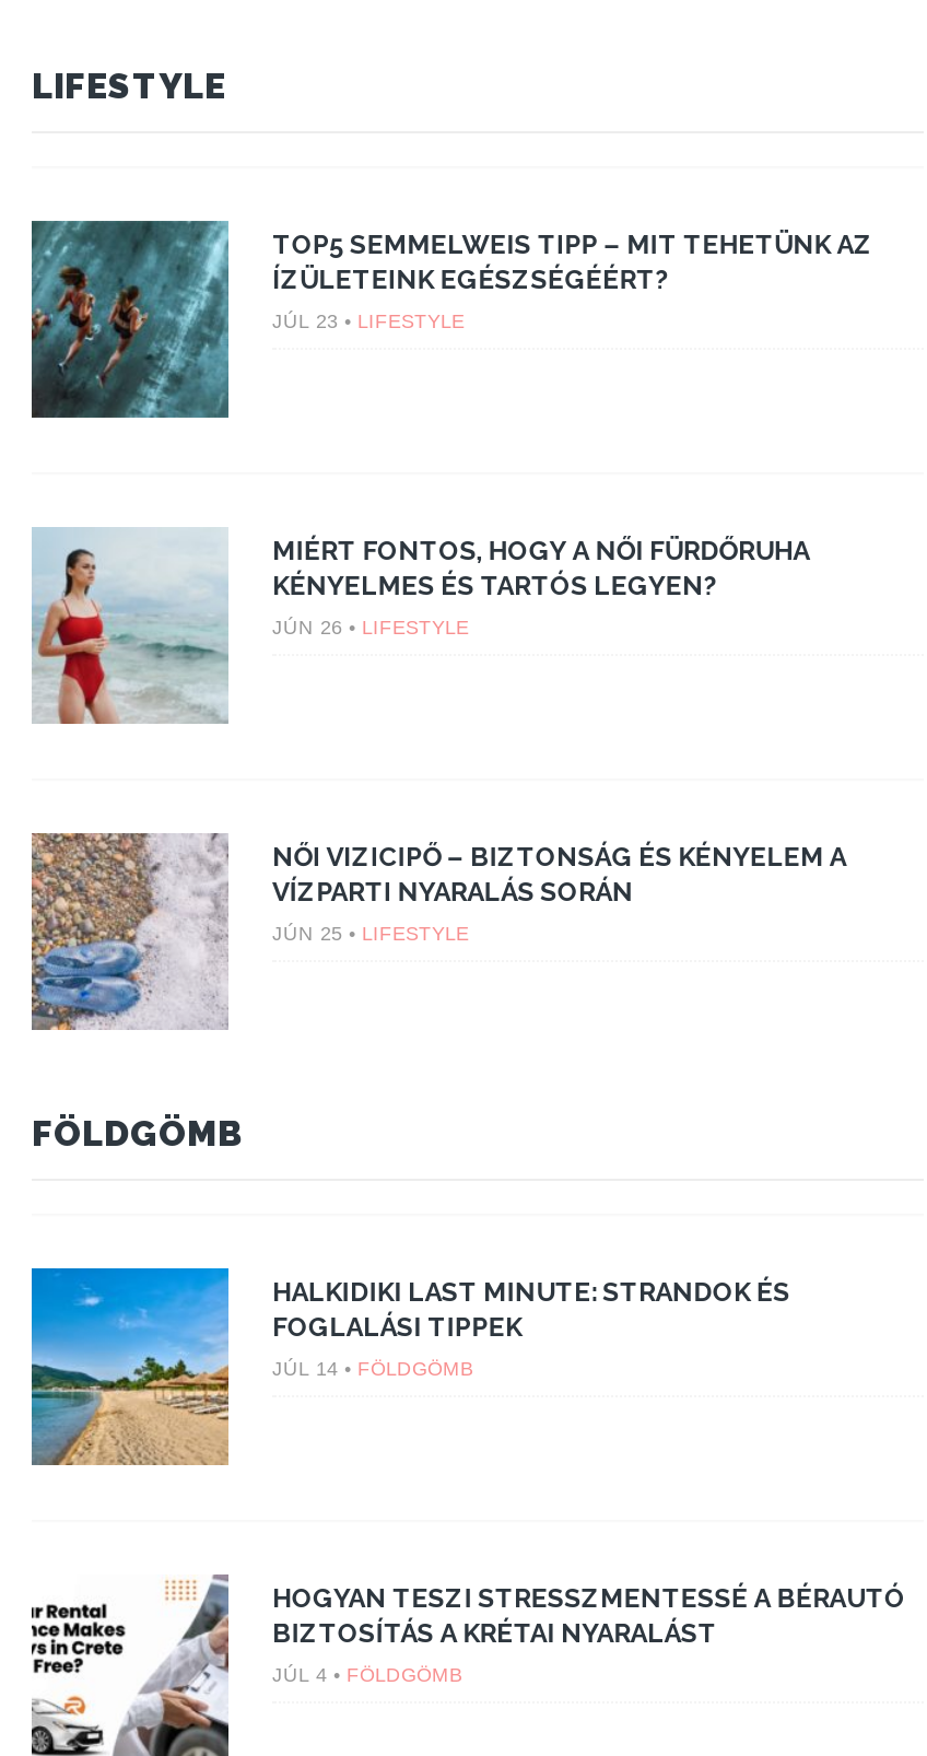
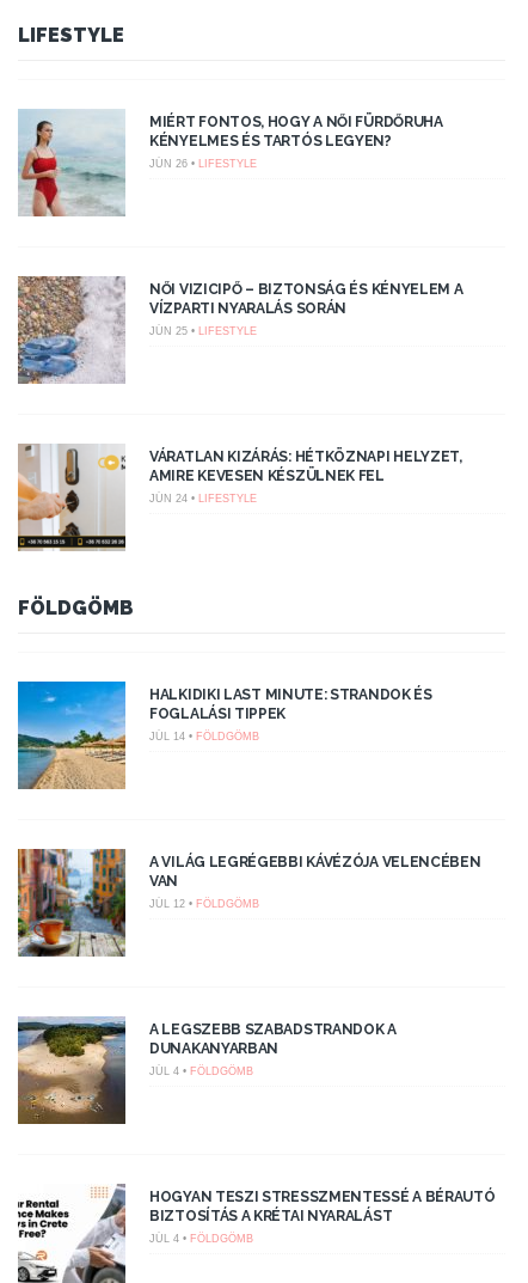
[30,219,873,420] [image] | TOP5 SEMMELWEIS TIPP – MIT TEHETÜNK AZ | ÍZÜLETEINK EGÉSZSÉGÉÉRT? | JÚL 23 • LIFESTYLE -> none
moved [30,531,846,946] -> [17,111,463,338]: [image] | MIÉRT FONTOS, HOGY A NŐI FÜRDŐRUHA | KÉNYELMES ÉS TARTÓS LEGYEN? | JÚN 26 • LIFESTYLE | NŐI VIZICIPŐ – BIZTONSÁG ÉS KÉNYELEM A | VÍZPARTI NYARALÁS SORÁN | JÚN 25 • LIFESTYLE
none -> [17,445,462,551] [image] | VÁRATLAN KIZÁRÁS: HÉTKÖZNAPI HELYZET, | AMIRE KEVESEN KÉSZÜLNEK FEL | JÚN 24 • LIFESTYLE
none -> [17,848,481,958] [image] | A VILÁG LEGRÉGEBBI KÁVÉZÓJA VELENCÉBEN | VAN | JÚL 12 • FÖLDGÖMB
none -> [17,1016,396,1125] [image] | A LEGSZEBB SZABADSTRANDOK A | DUNAKANYARBAN | JÚL 4 • FÖLDGÖMB

